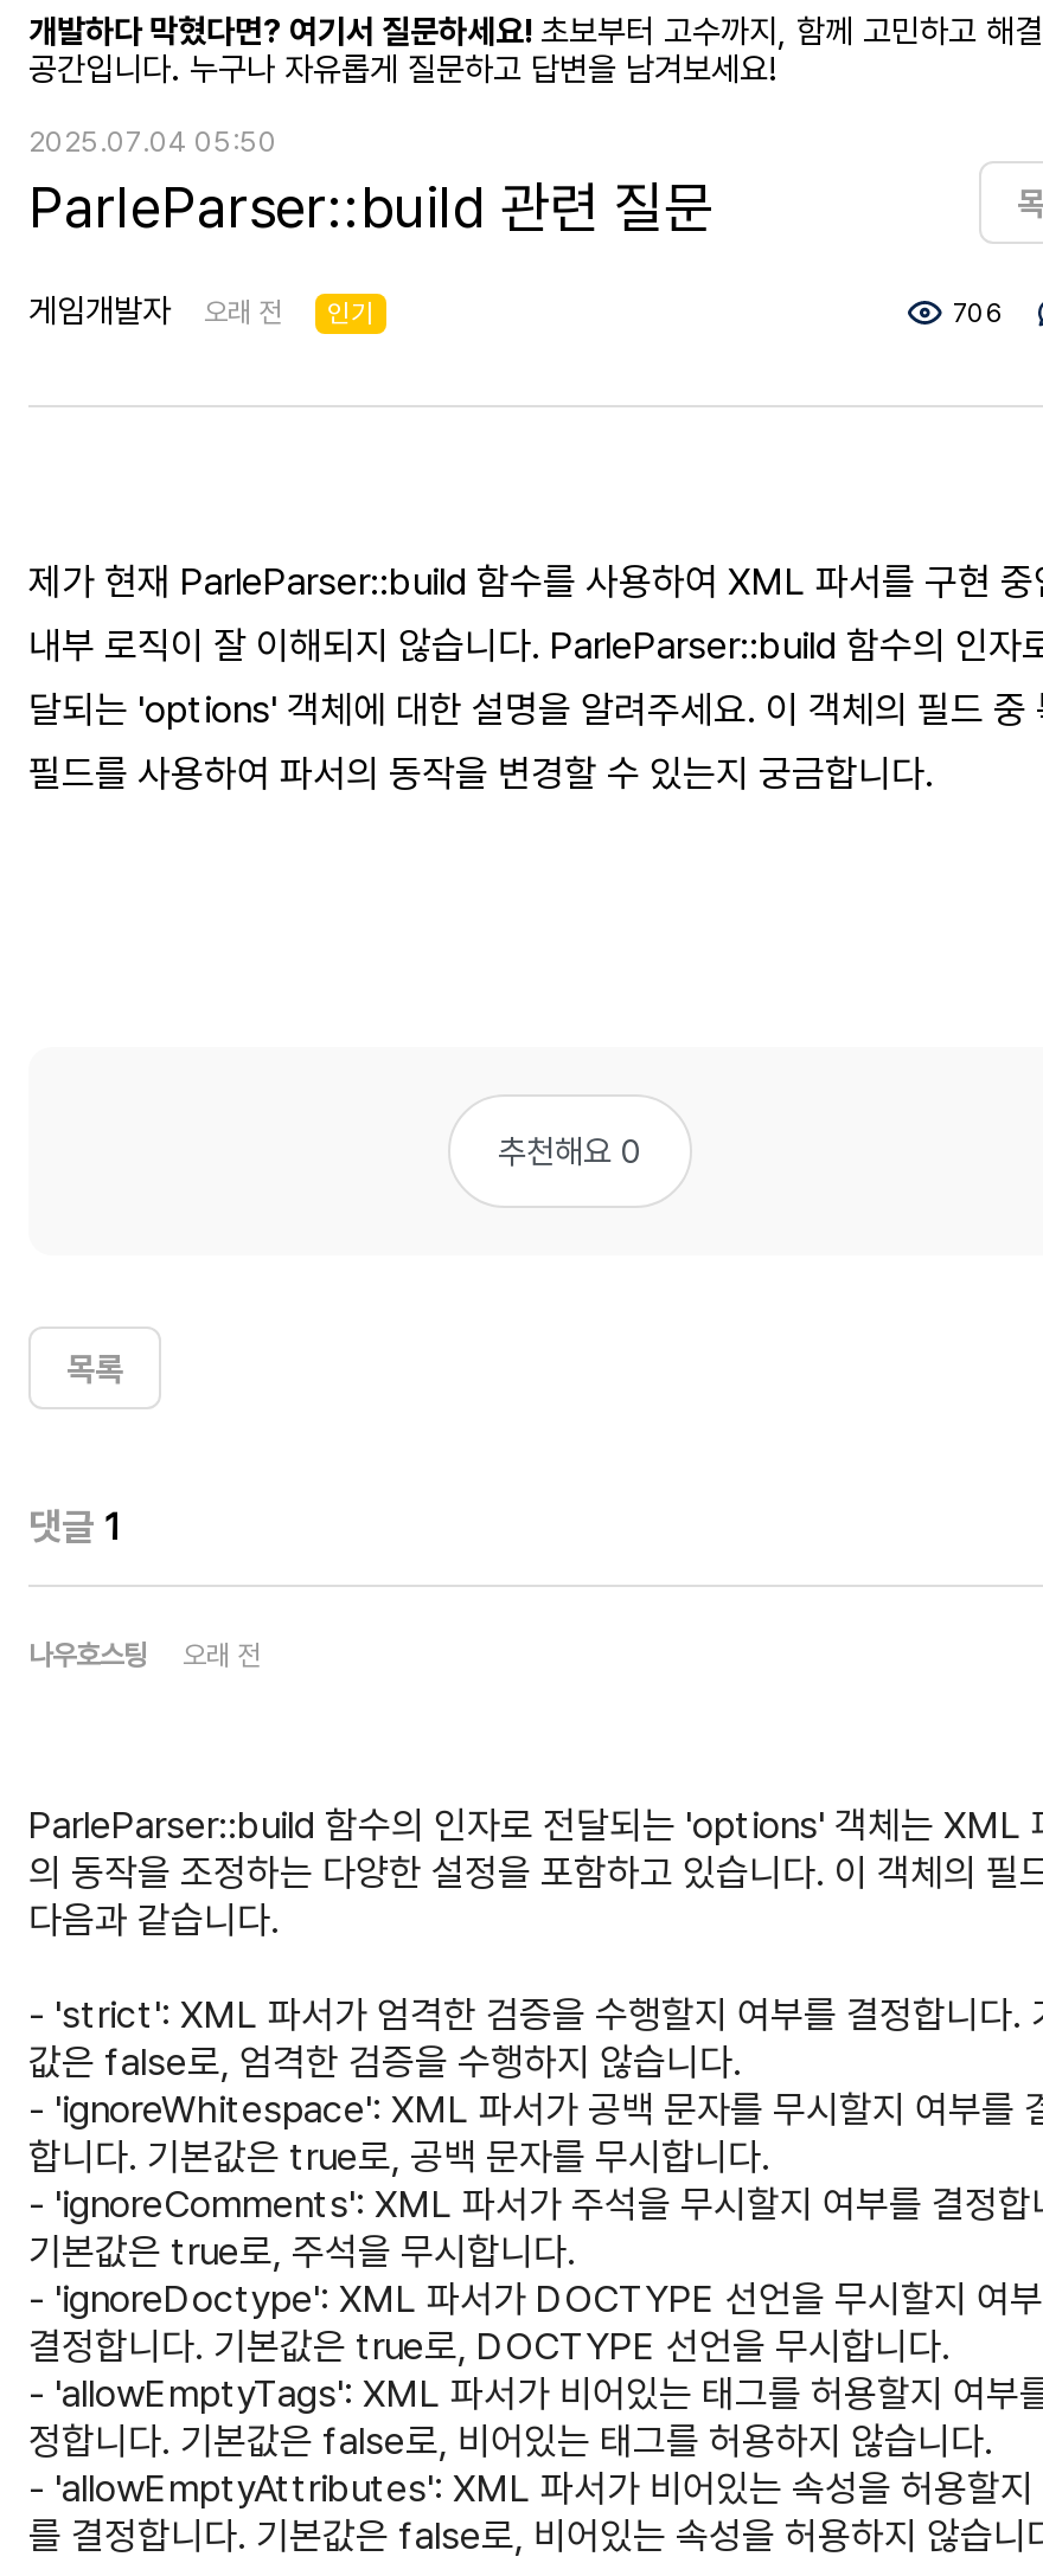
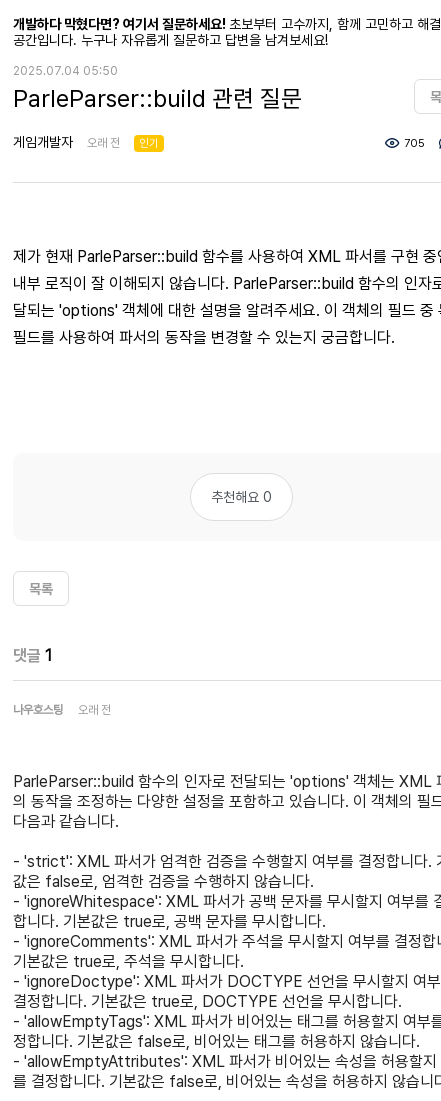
[953,298,1005,329] 706 -> [404,137,425,150] 705

